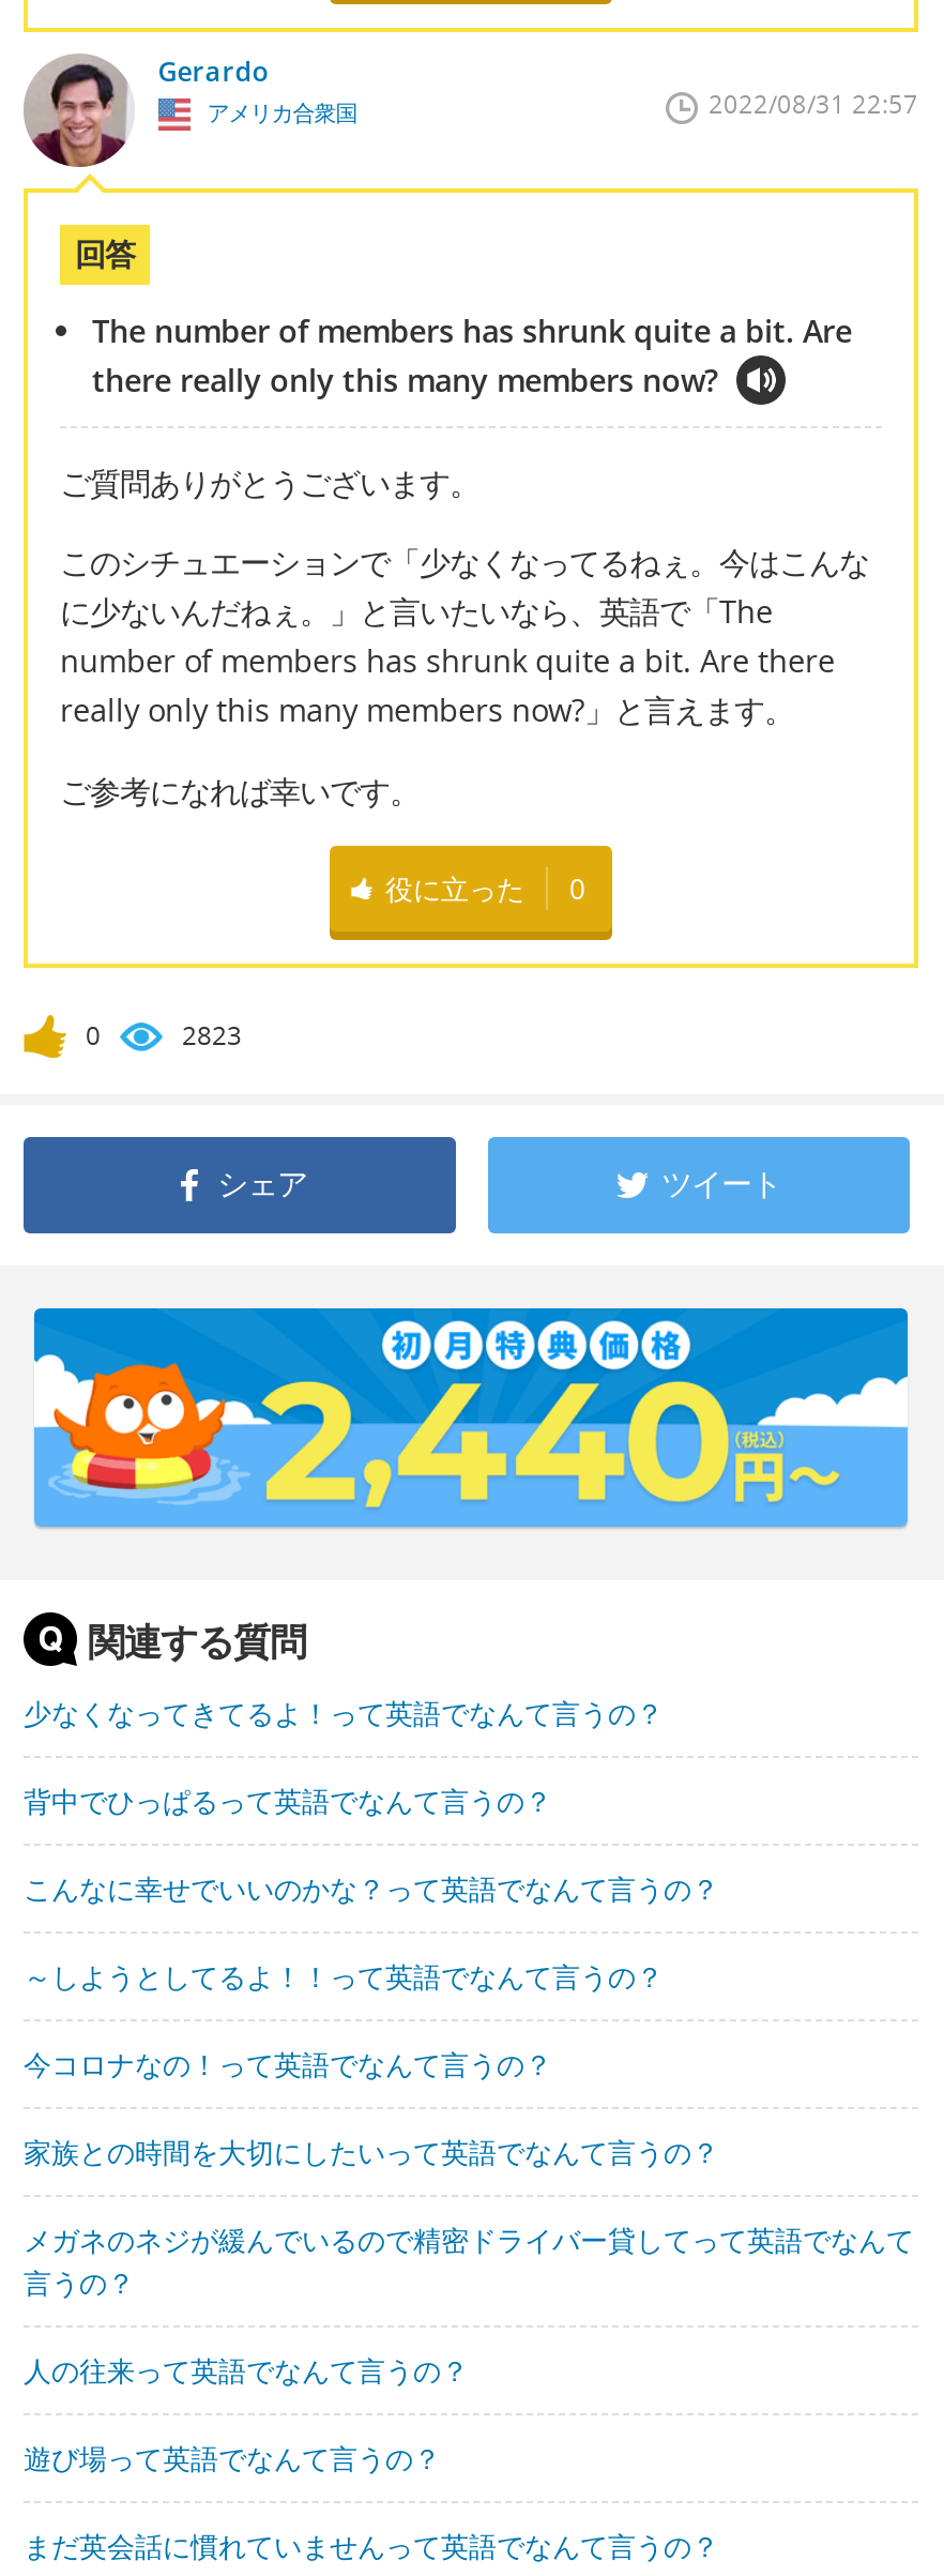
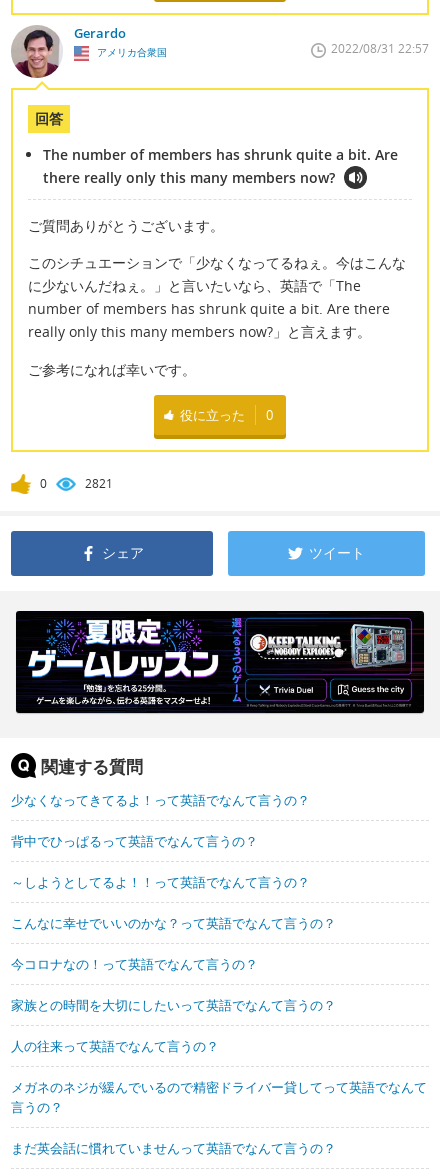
[182,1018,242,1054] 2823 -> [85,475,113,492] 2821
[32,1306,910,1529] [image] -> [15,610,425,714] [image]
moved [24,1870,719,1908] -> [11,914,336,932]: こんなに幸せでいいのかな？って英語でなんて言うの？
moved [24,2221,914,2302] -> [11,1078,427,1116]: メガネのネジが緩んでいるので精密ドライバー貸してって英語でなんて | 言うの？
moved [24,2352,469,2390] -> [11,1037,219,1055]: 人の往来って英語でなんて言うの？
[24,2439,441,2478] 遊び場って英語でなんて言うの？ -> none

